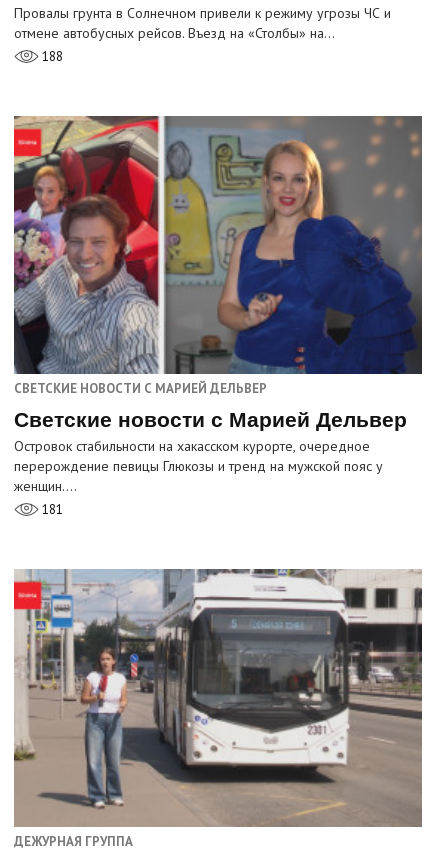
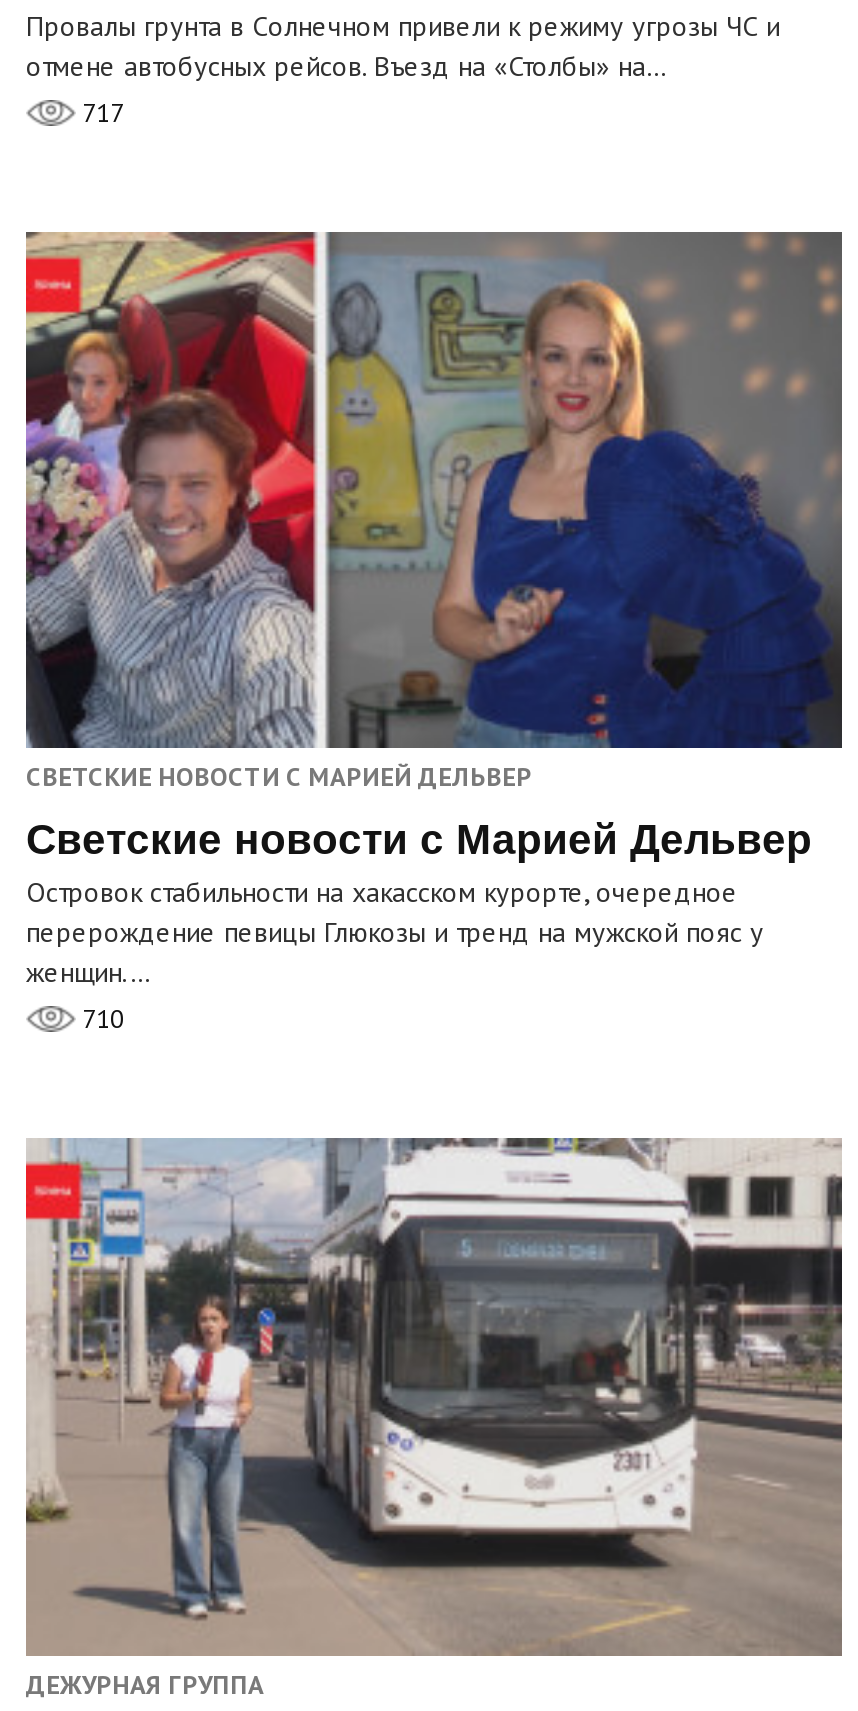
[39,48,63,65] 188 -> [76,96,124,130] 717
[39,501,63,518] 181 -> [76,1003,124,1037] 710

